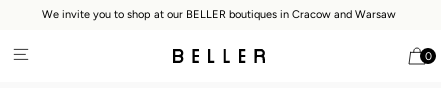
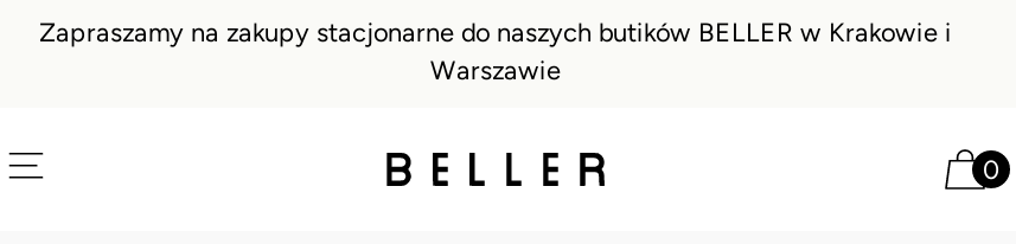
[42,8,396,21] We invite you to shop at our BELLER boutiques in Cracow and Warsaw -> [39,18,952,86] Zapraszamy na zakupy stacjonarne do naszych butików BELLER w Krakowie i | Warszawie

